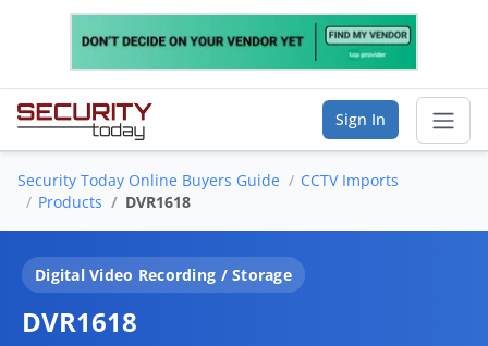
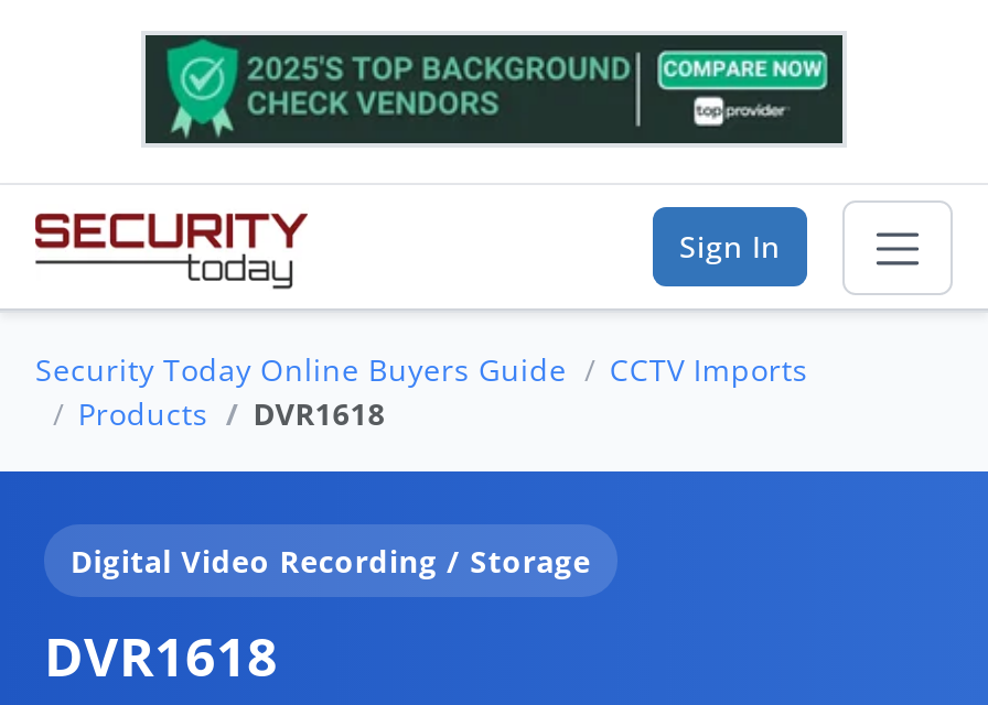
[71,14,417,70] [image] -> [143,33,845,145] [image]

